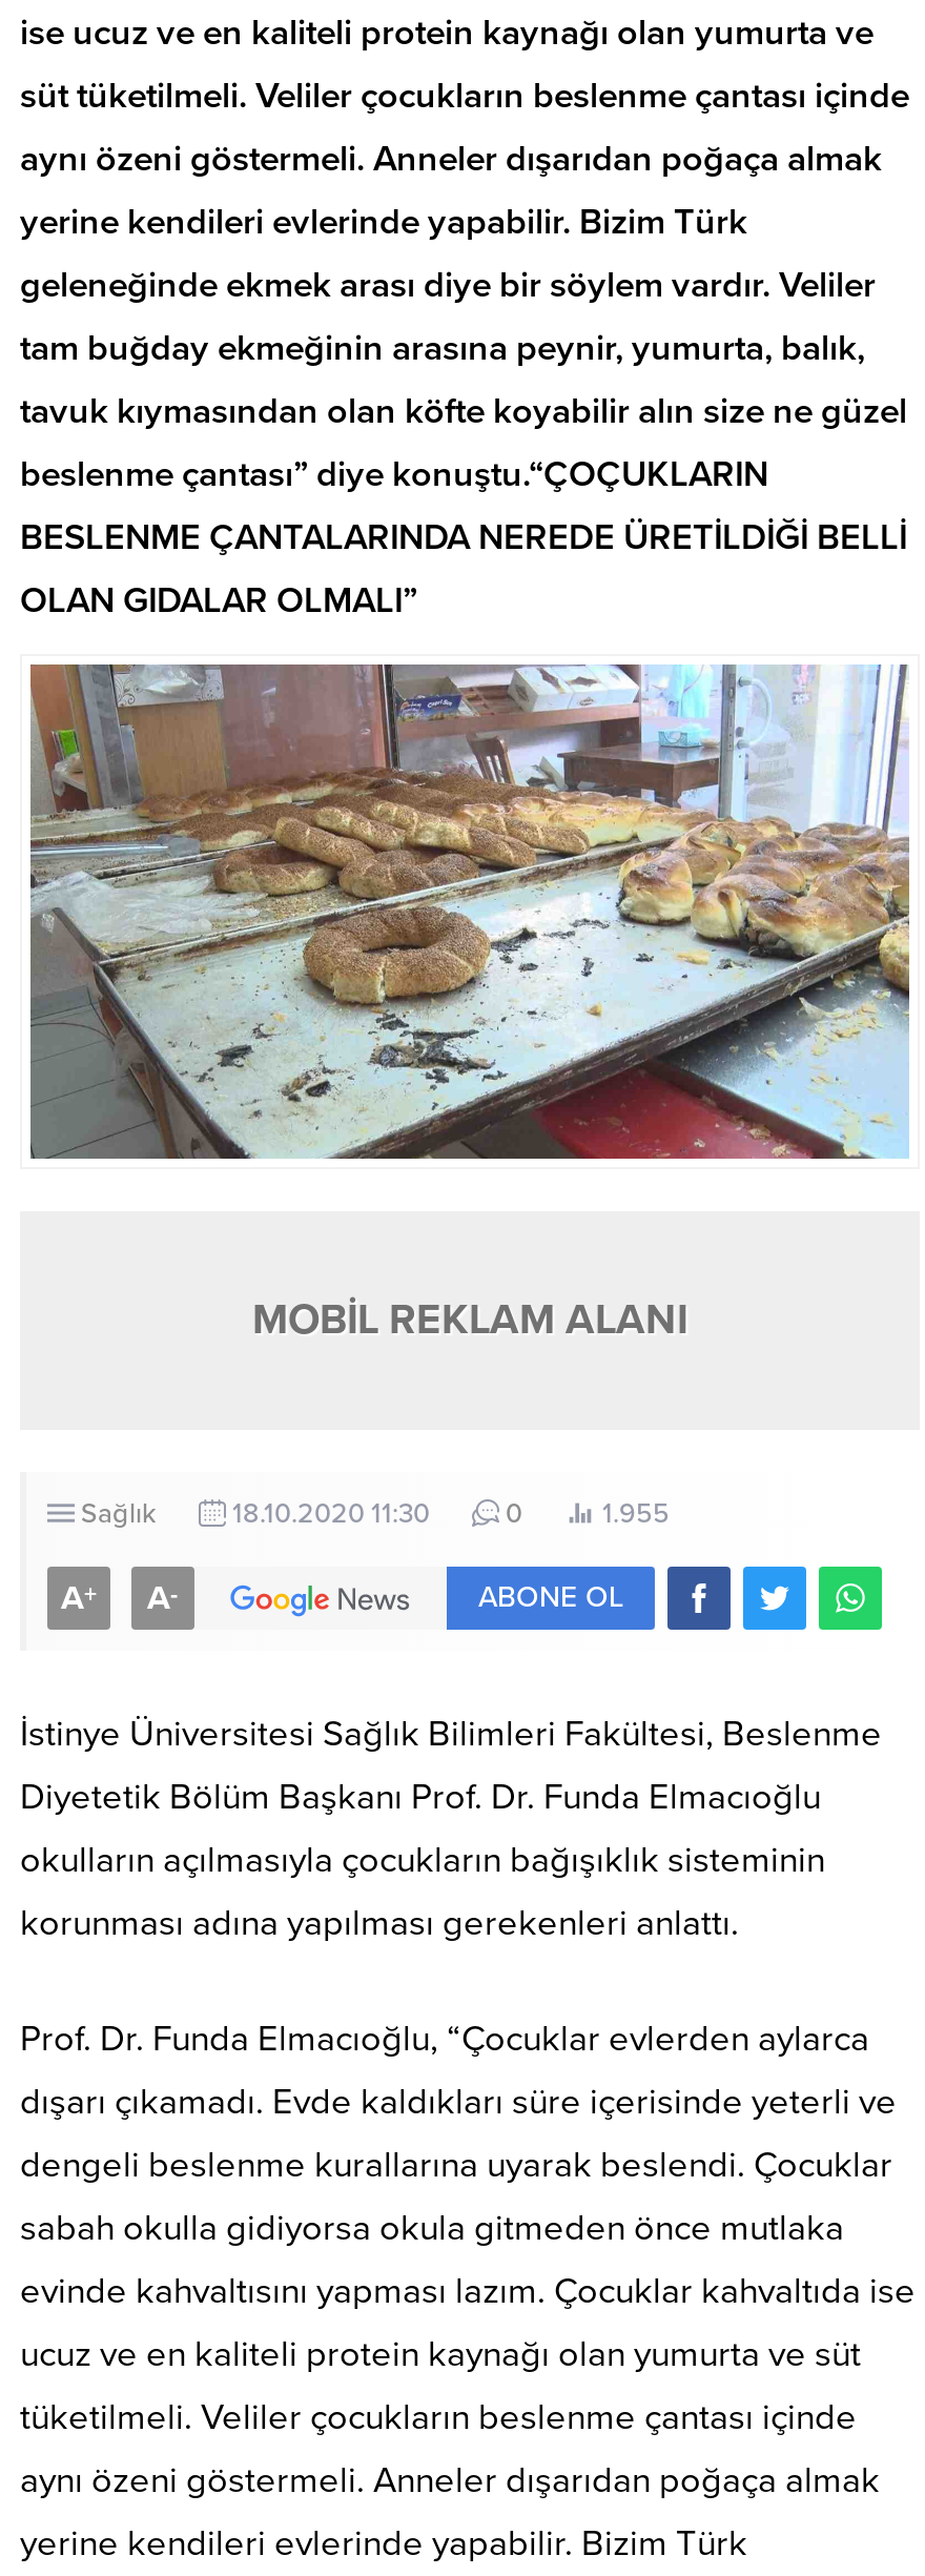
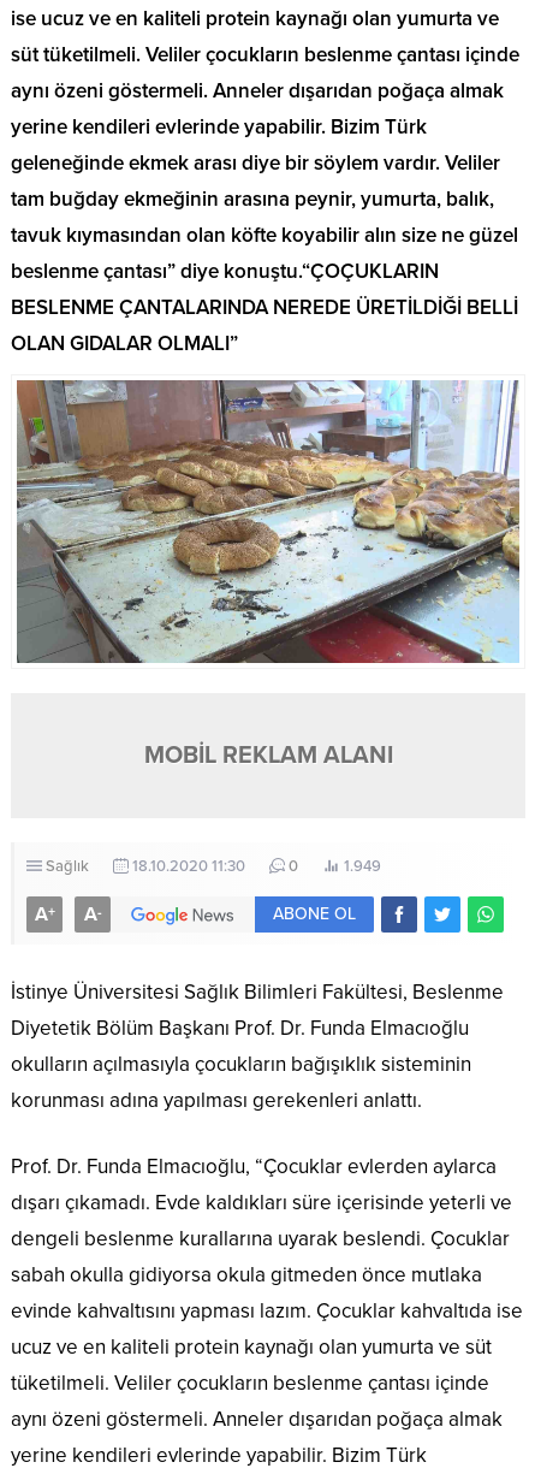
[602,1497,670,1531] 1.955 -> [344,857,381,876] 1.949

